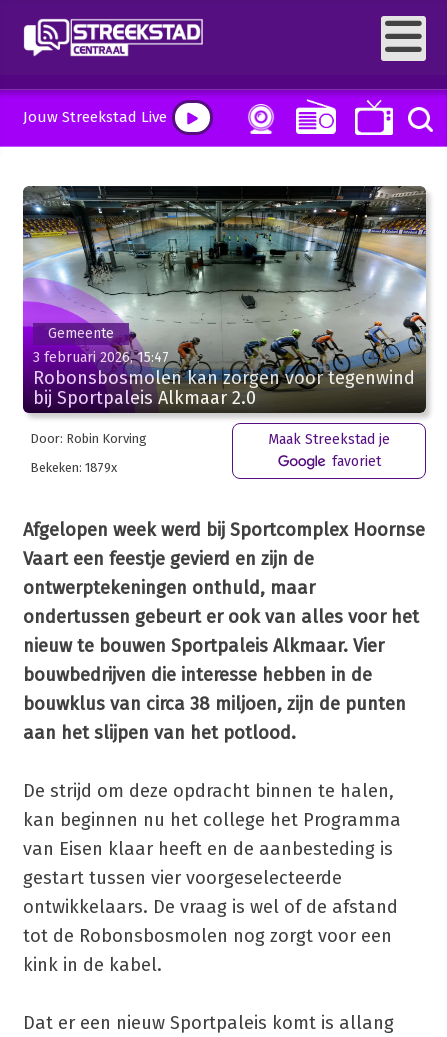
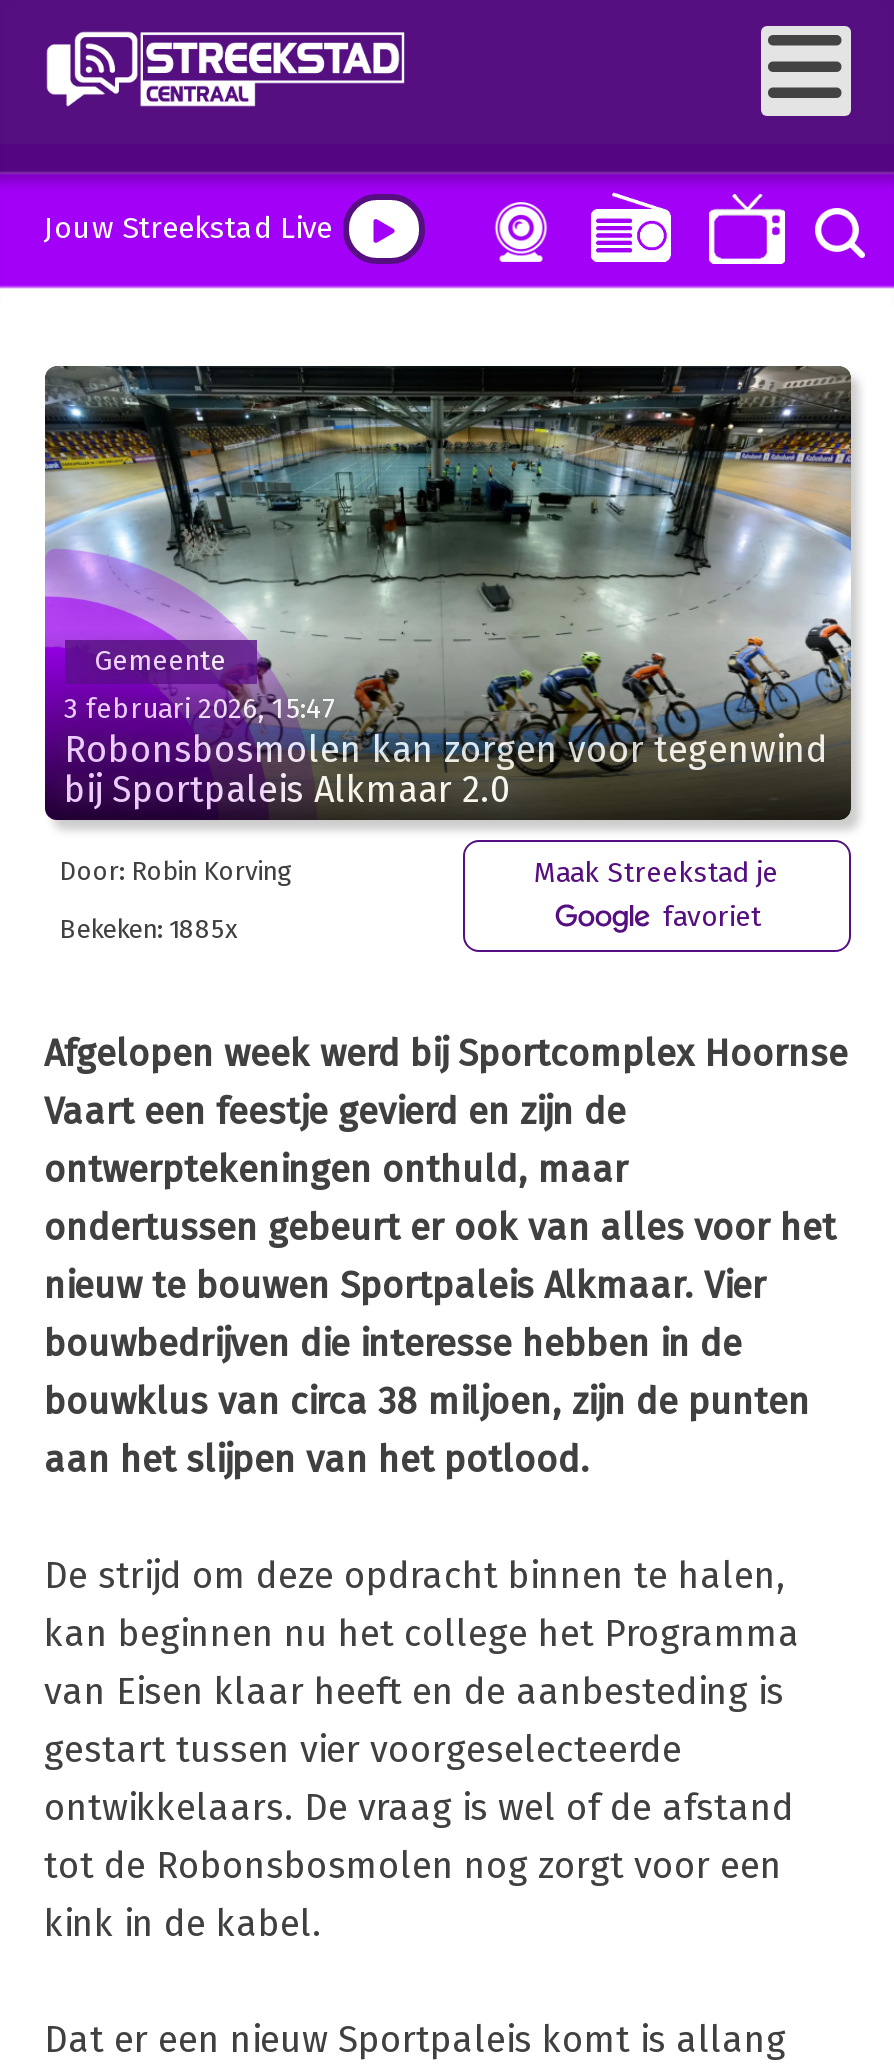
[30,460,117,475] Bekeken: 1879x -> [59,913,237,943] Bekeken: 1885x

